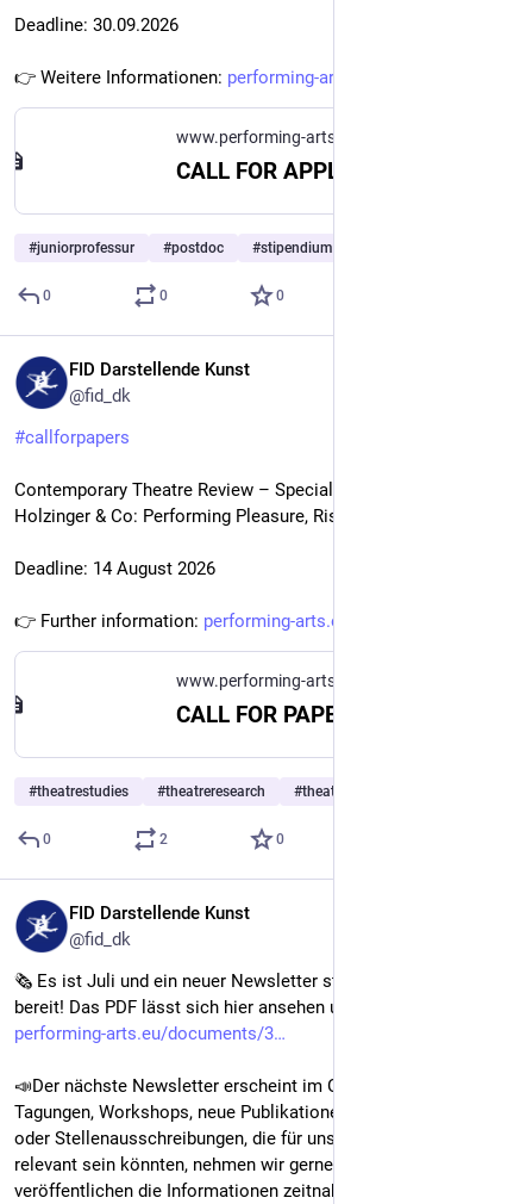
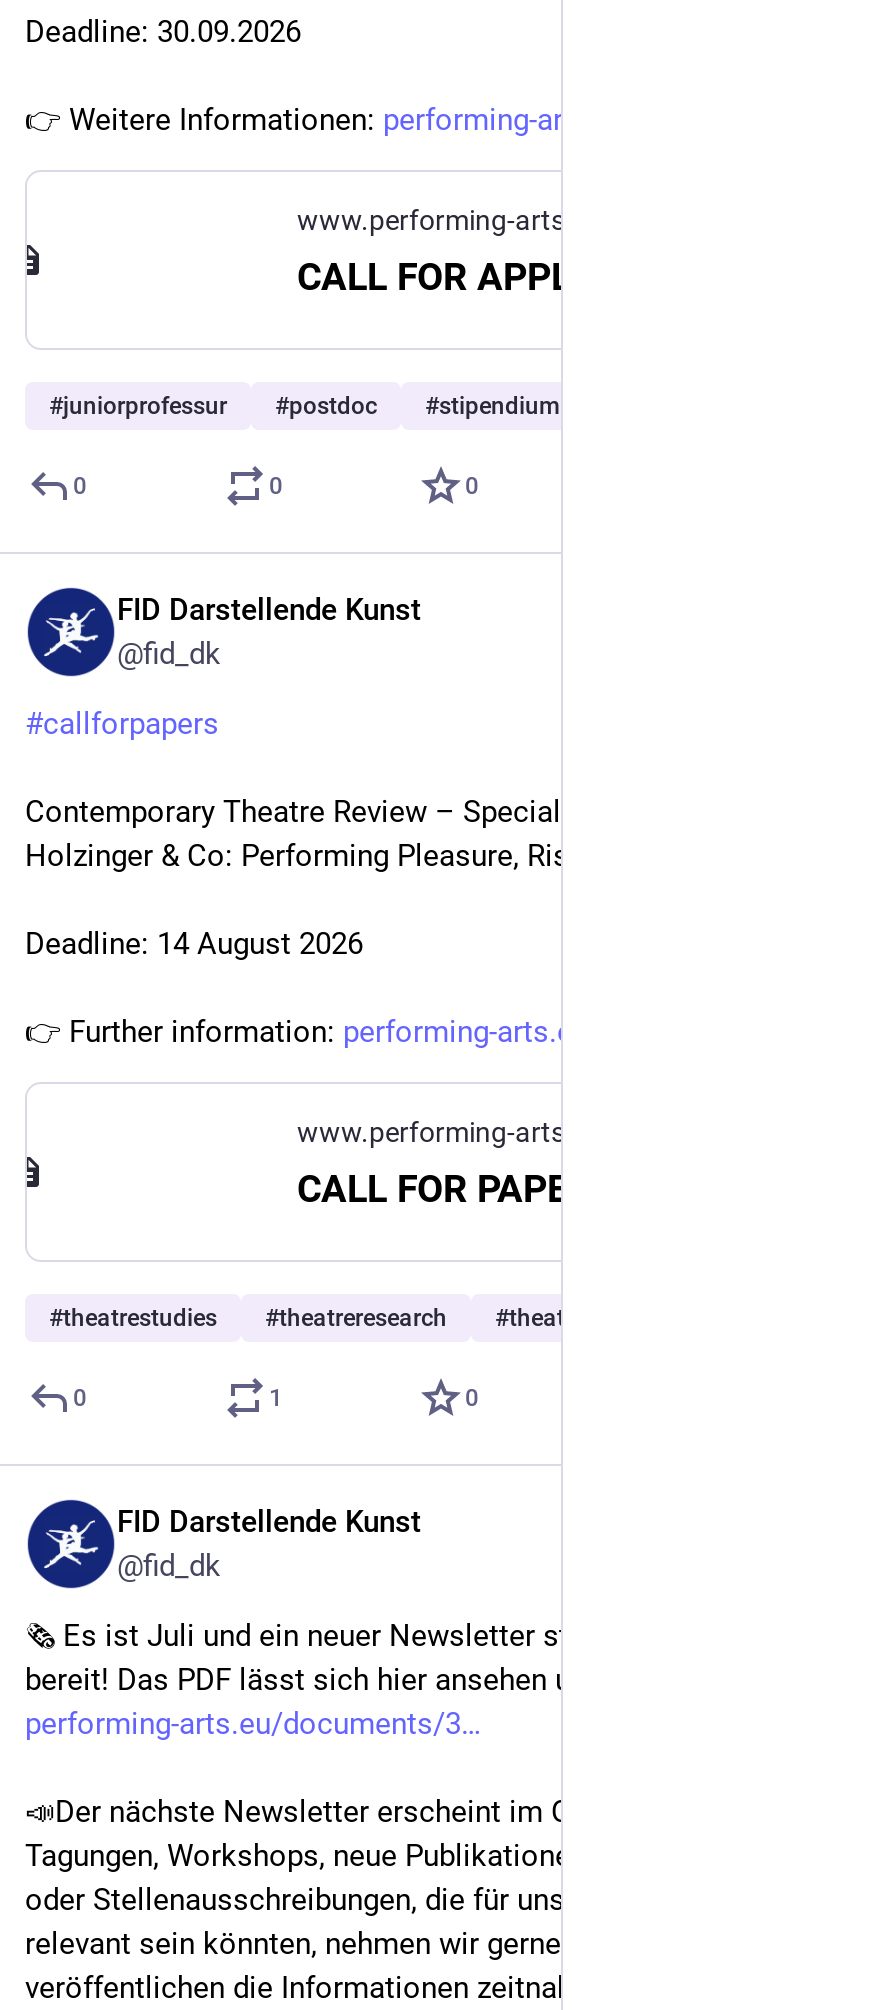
[159,831,168,848] 2 -> [269,1384,283,1412] 1

